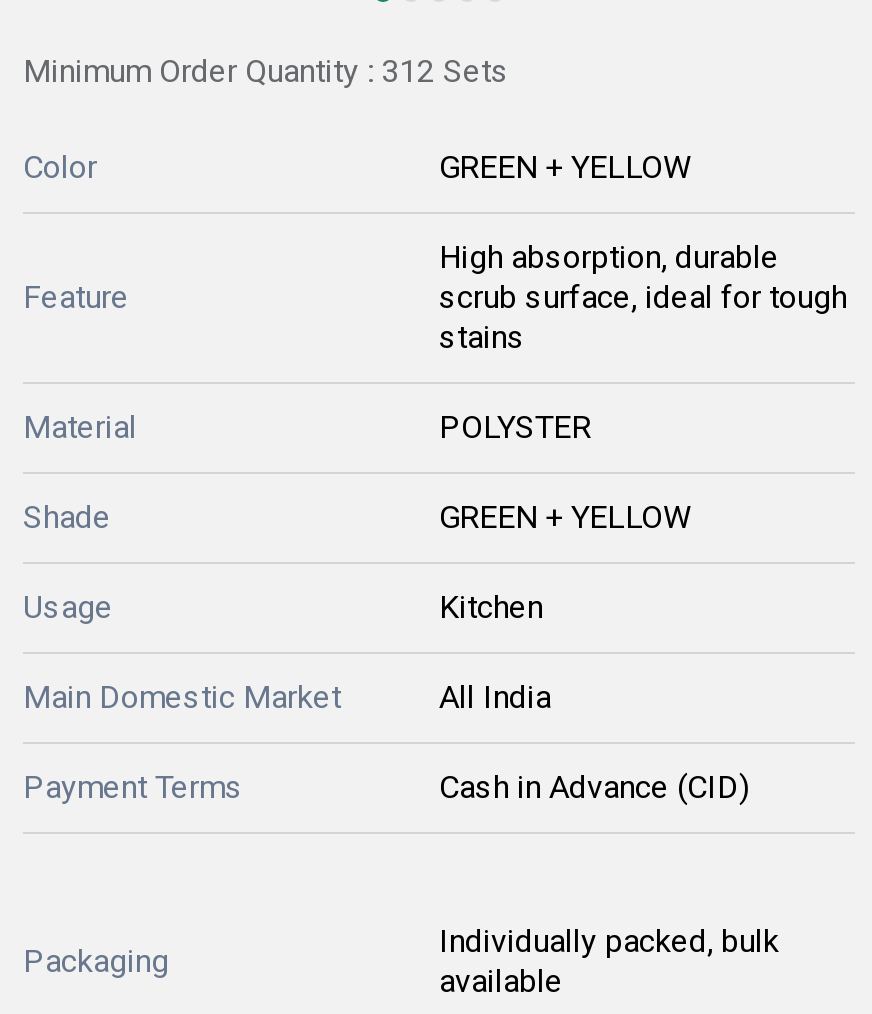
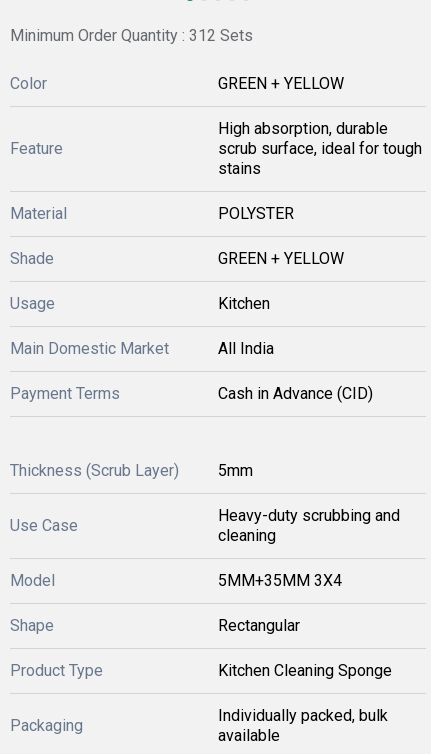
none -> [10,461,253,535] Thickness (Scrub Layer) | 5mm | Use Case
none -> [10,506,400,680] Heavy-duty scrubbing and | cleaning | Model | 5MM+35MM 3X4 | Shape | Rectangular | Product Type | Kitchen Cleaning Sponge

